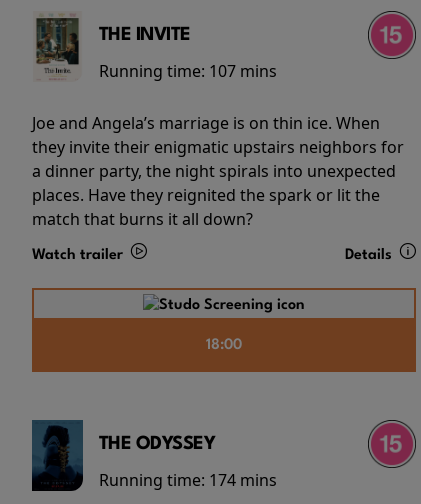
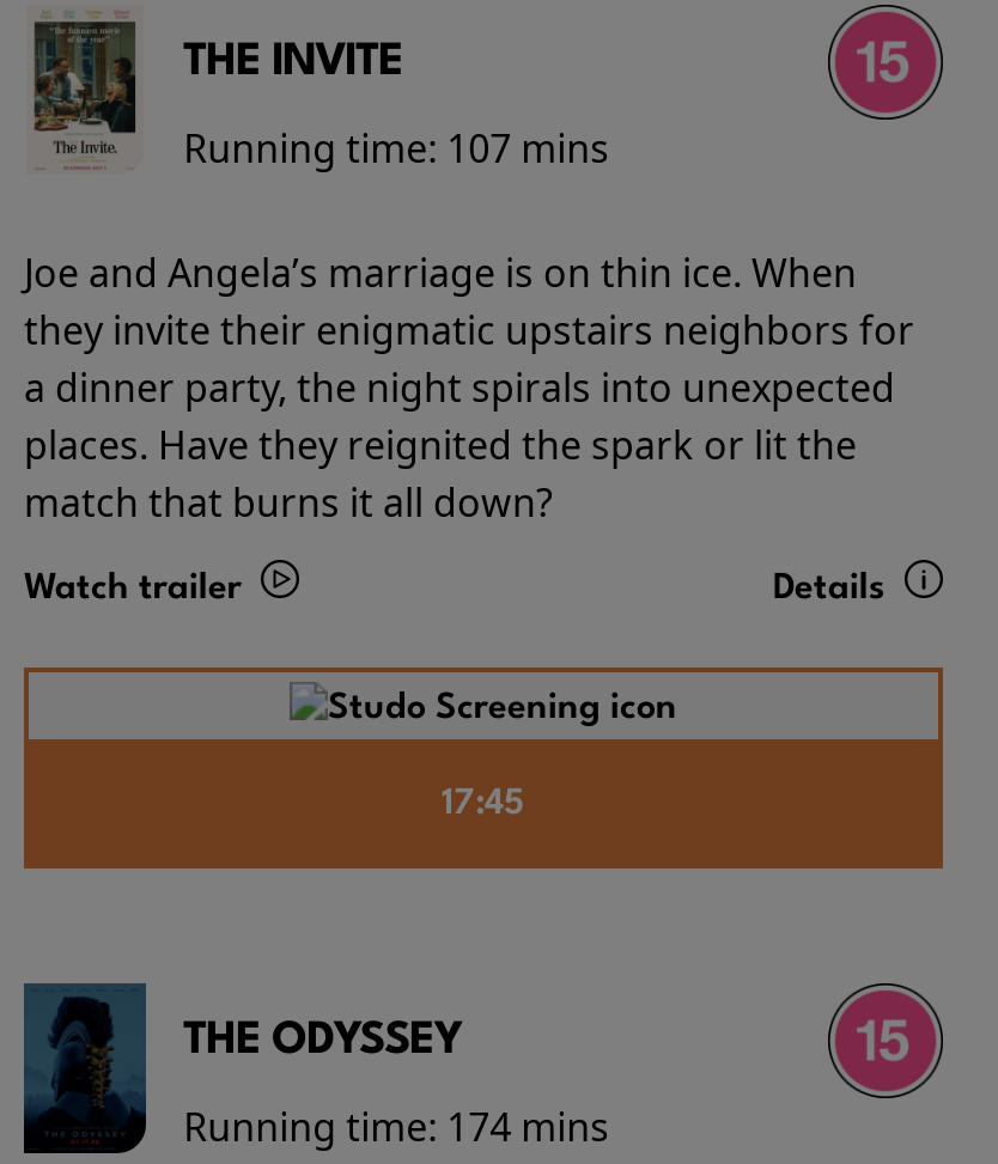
[206,338,242,353] 18:00 -> [442,786,525,822] 17:45

